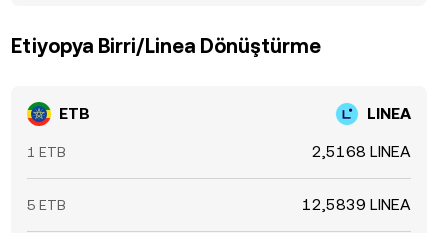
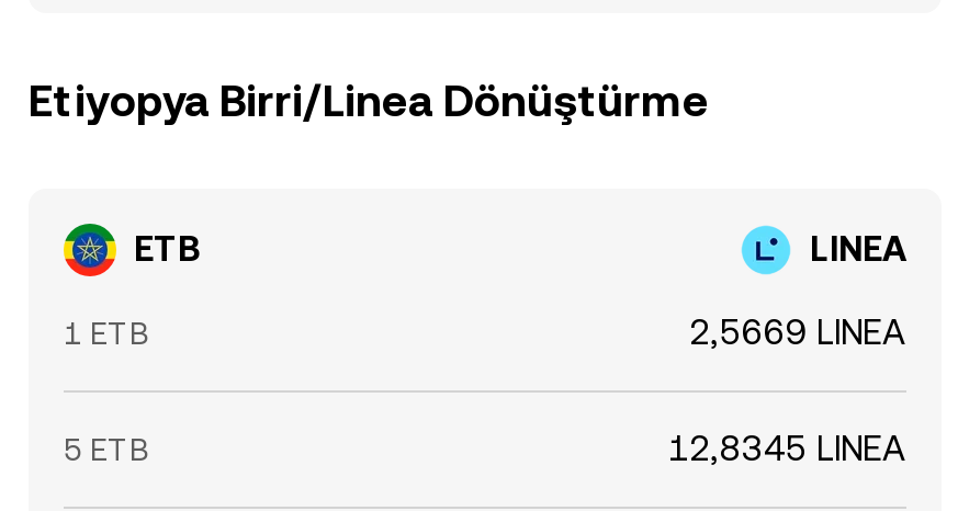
[312,142,411,161] 2,5168 LINEA -> [689,311,906,353] 2,5669 LINEA
[302,195,411,214] 12,5839 LINEA -> [667,428,906,469] 12,8345 LINEA

